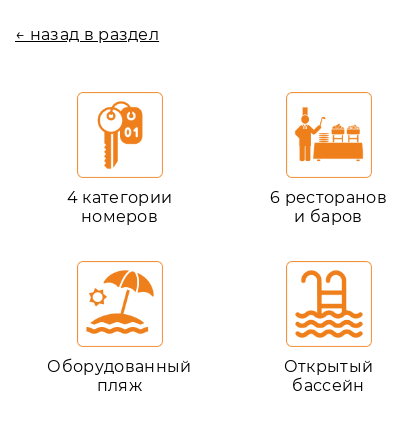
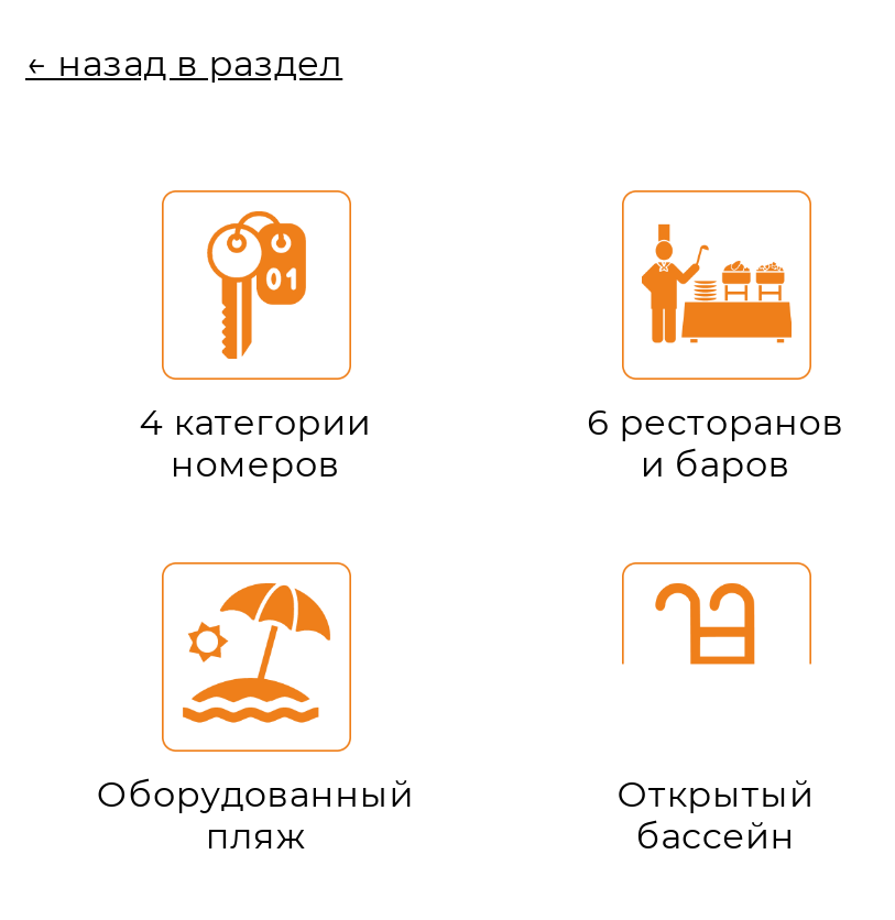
[285,307,373,348] [image] -> none

